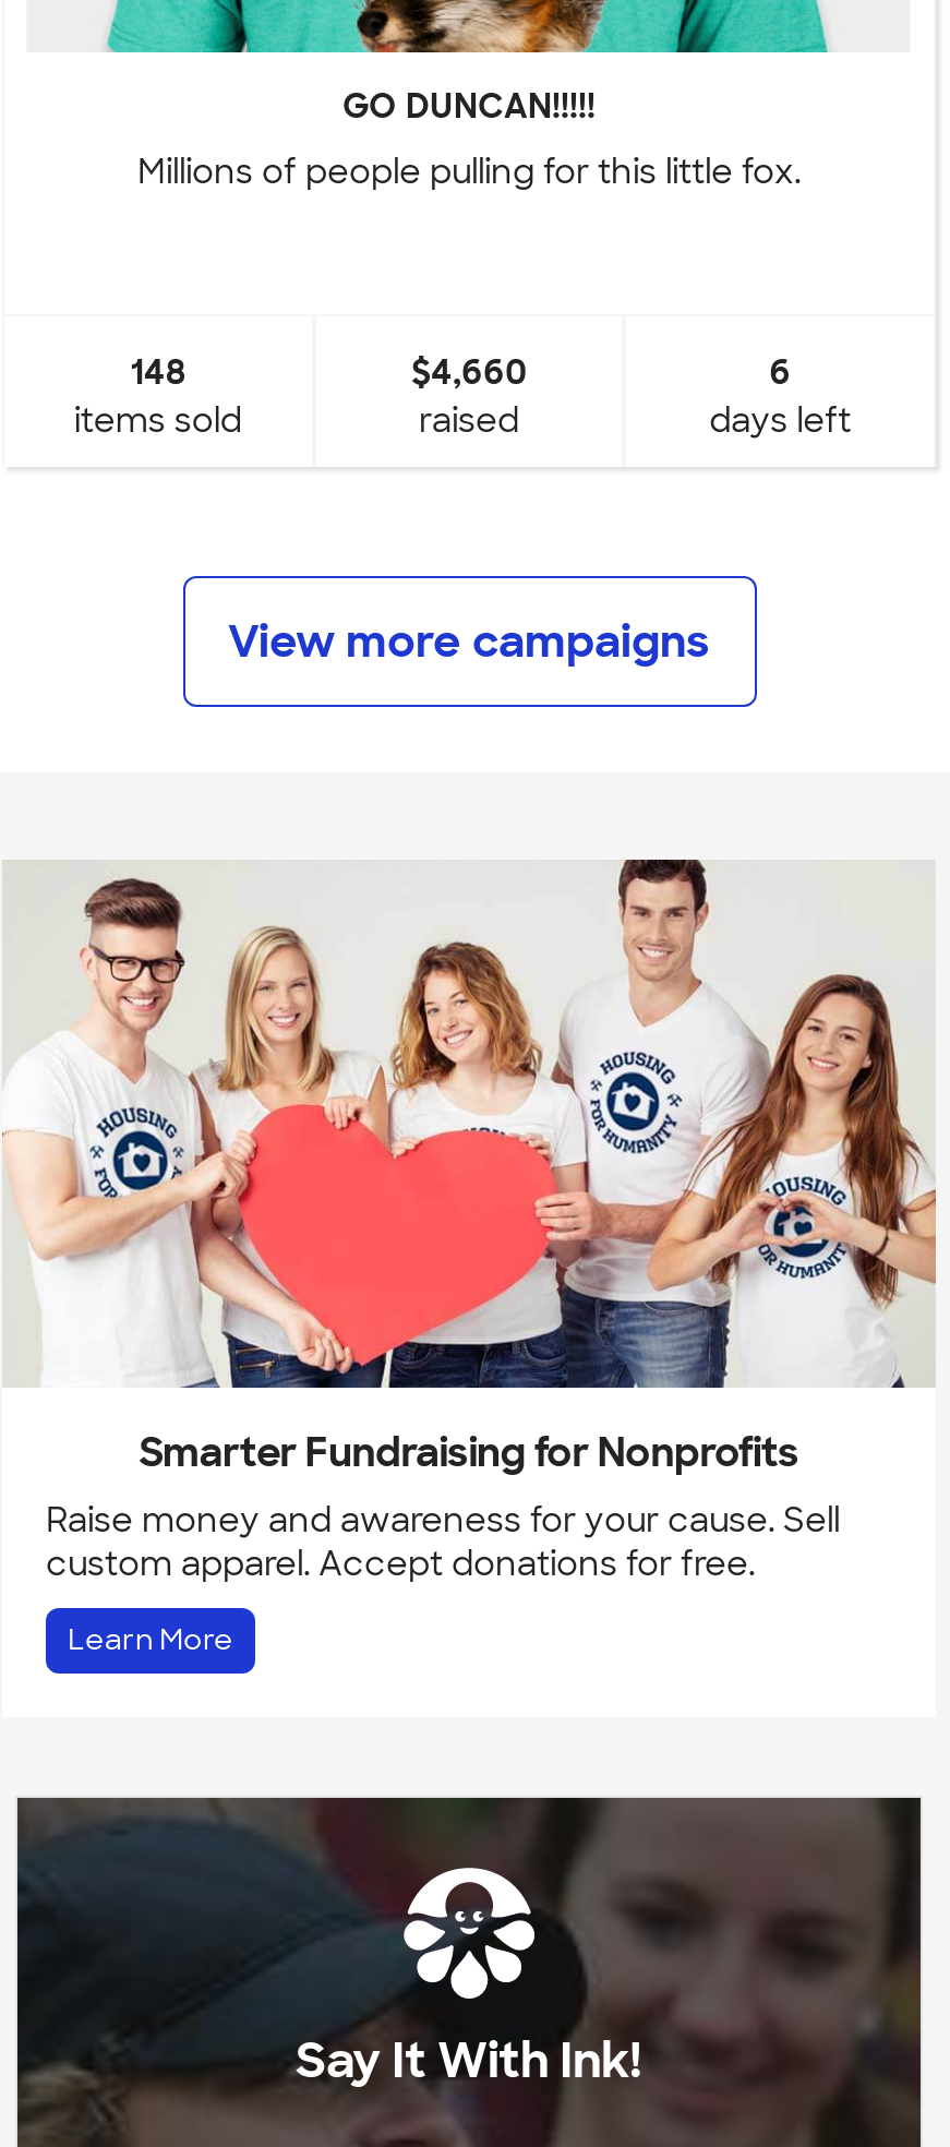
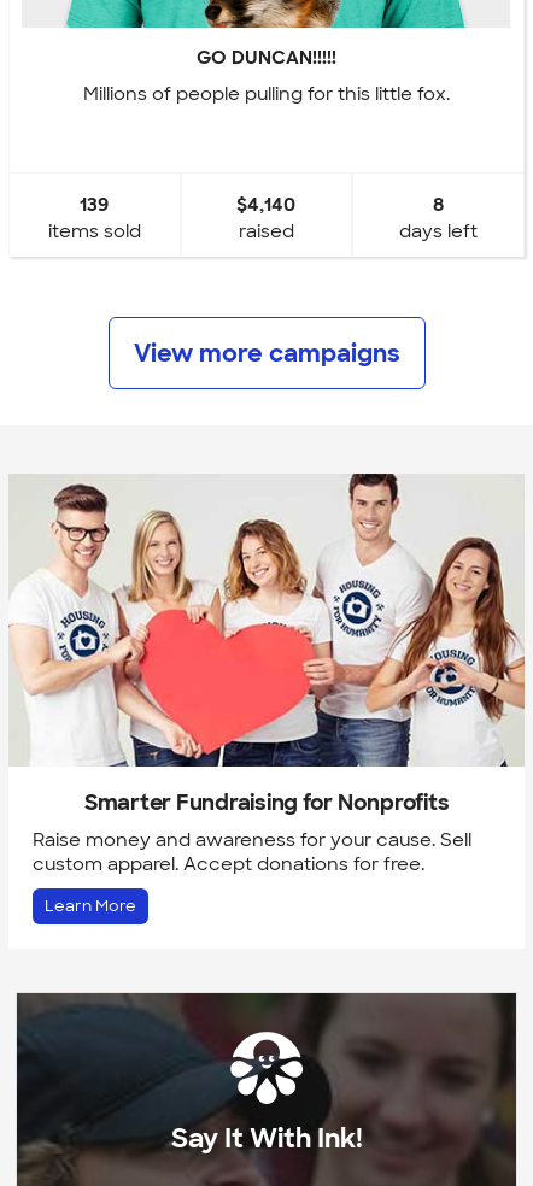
[130,350,185,394] 148 -> [80,193,109,217] 139
[411,350,527,394] $4,660 -> [237,193,296,217] $4,140
[769,350,791,394] 6 -> [433,193,444,217] 8

